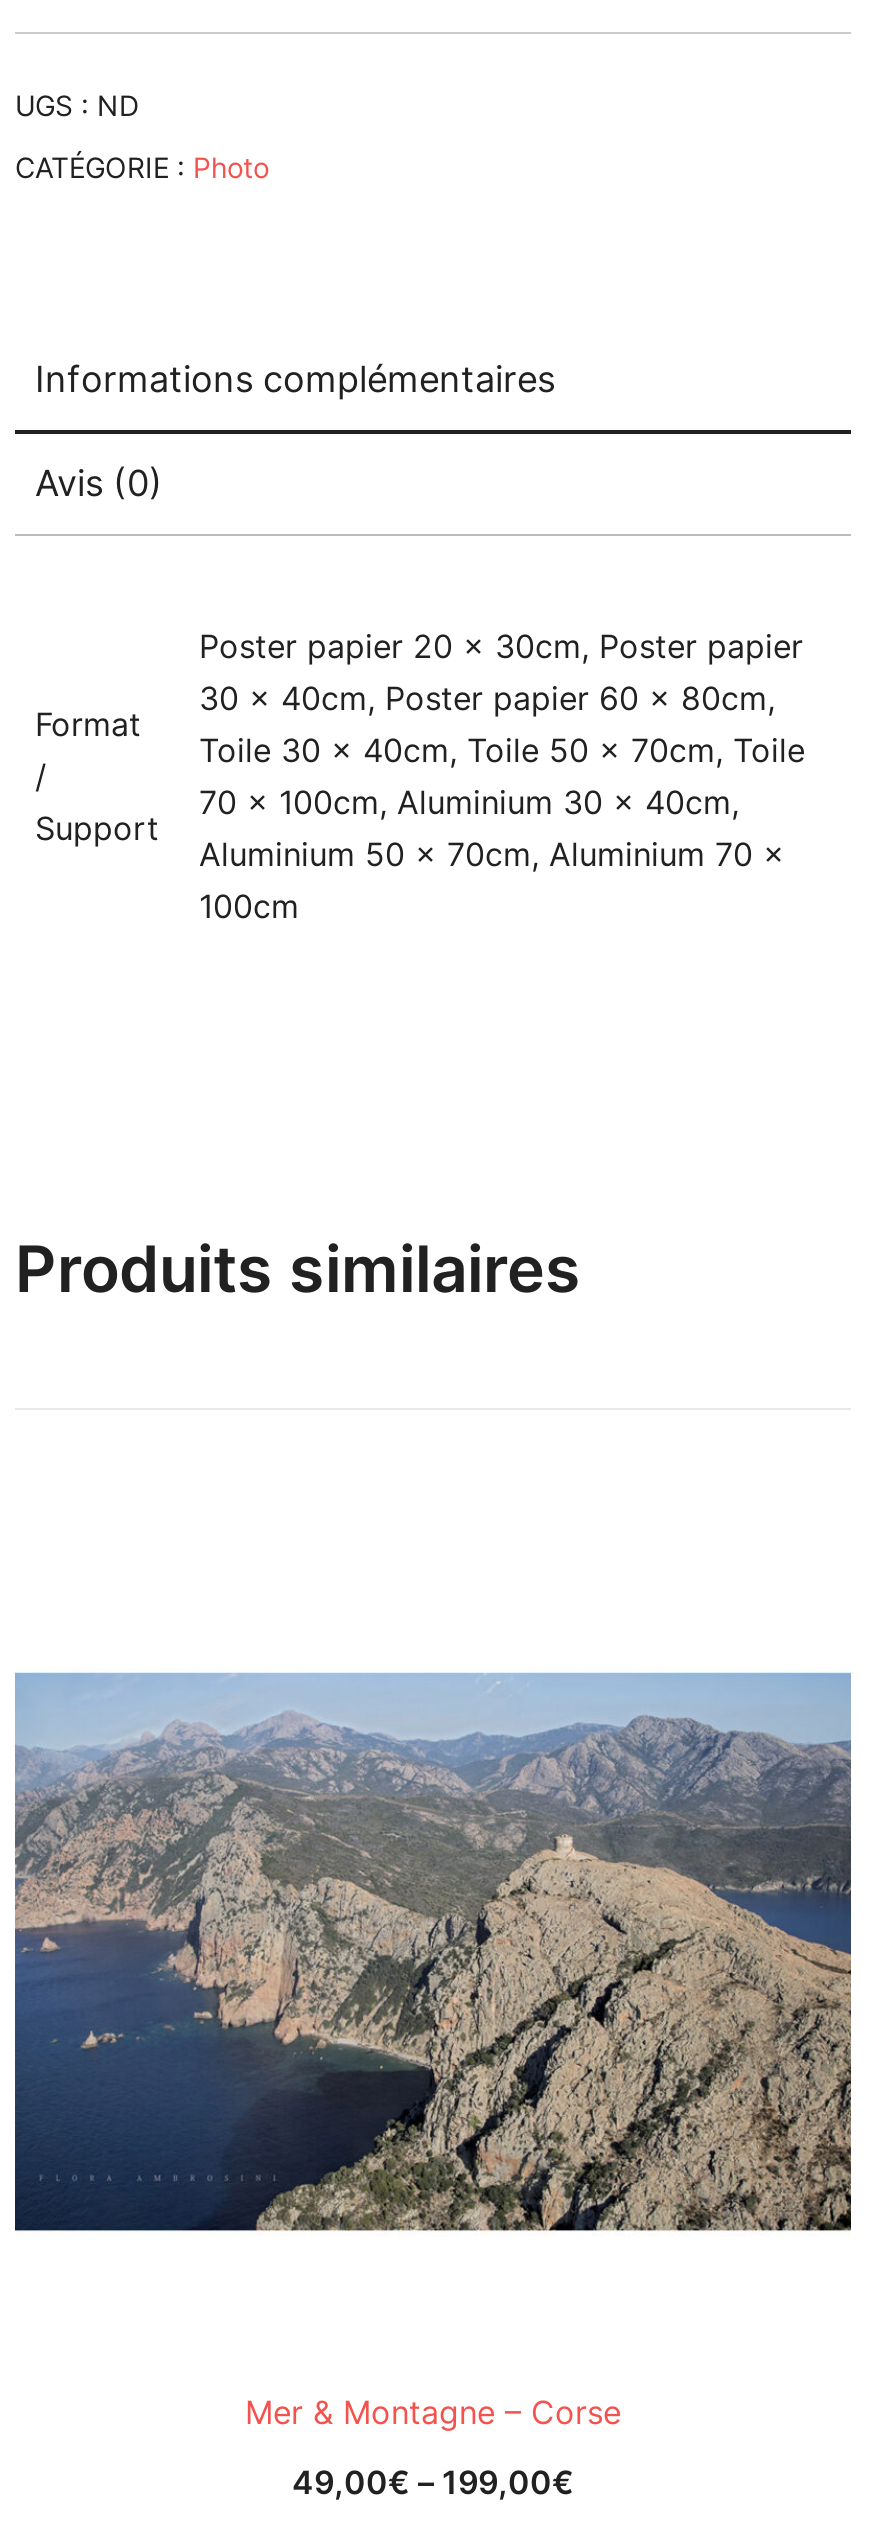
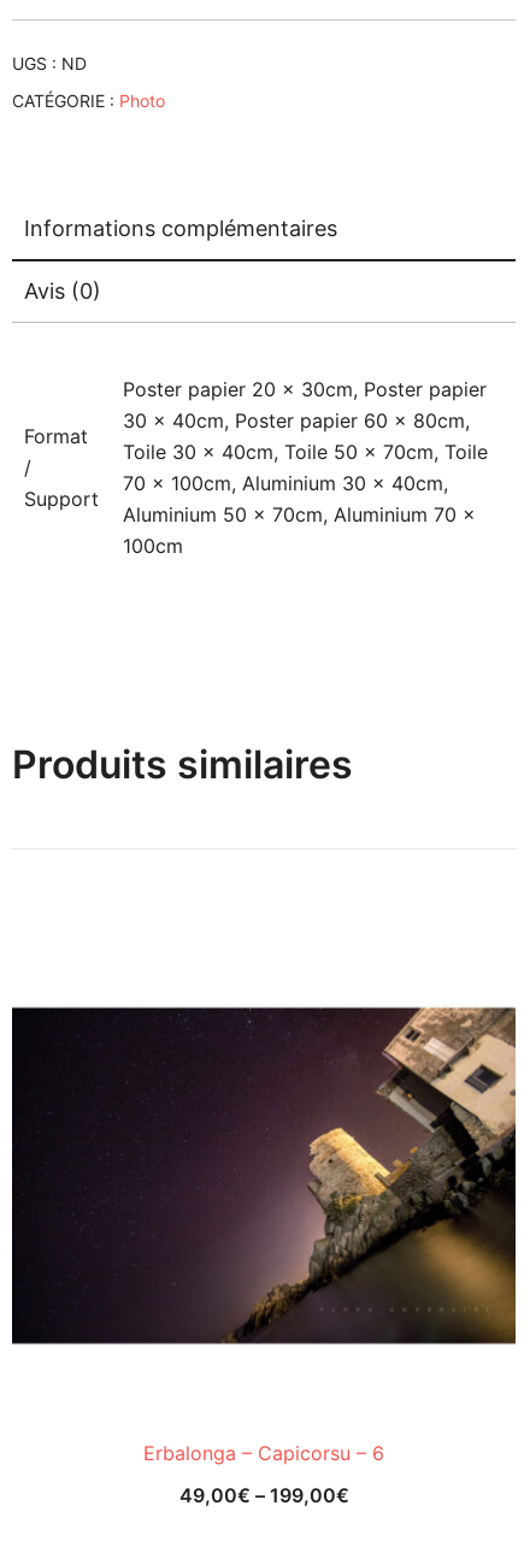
[13,1672,853,2232] [image] -> [11,1006,517,1345] [image]
[245,2392,621,2432] Mer & Montagne – Corse -> [143,1441,384,1465] Erbalonga – Capicorsu – 6

